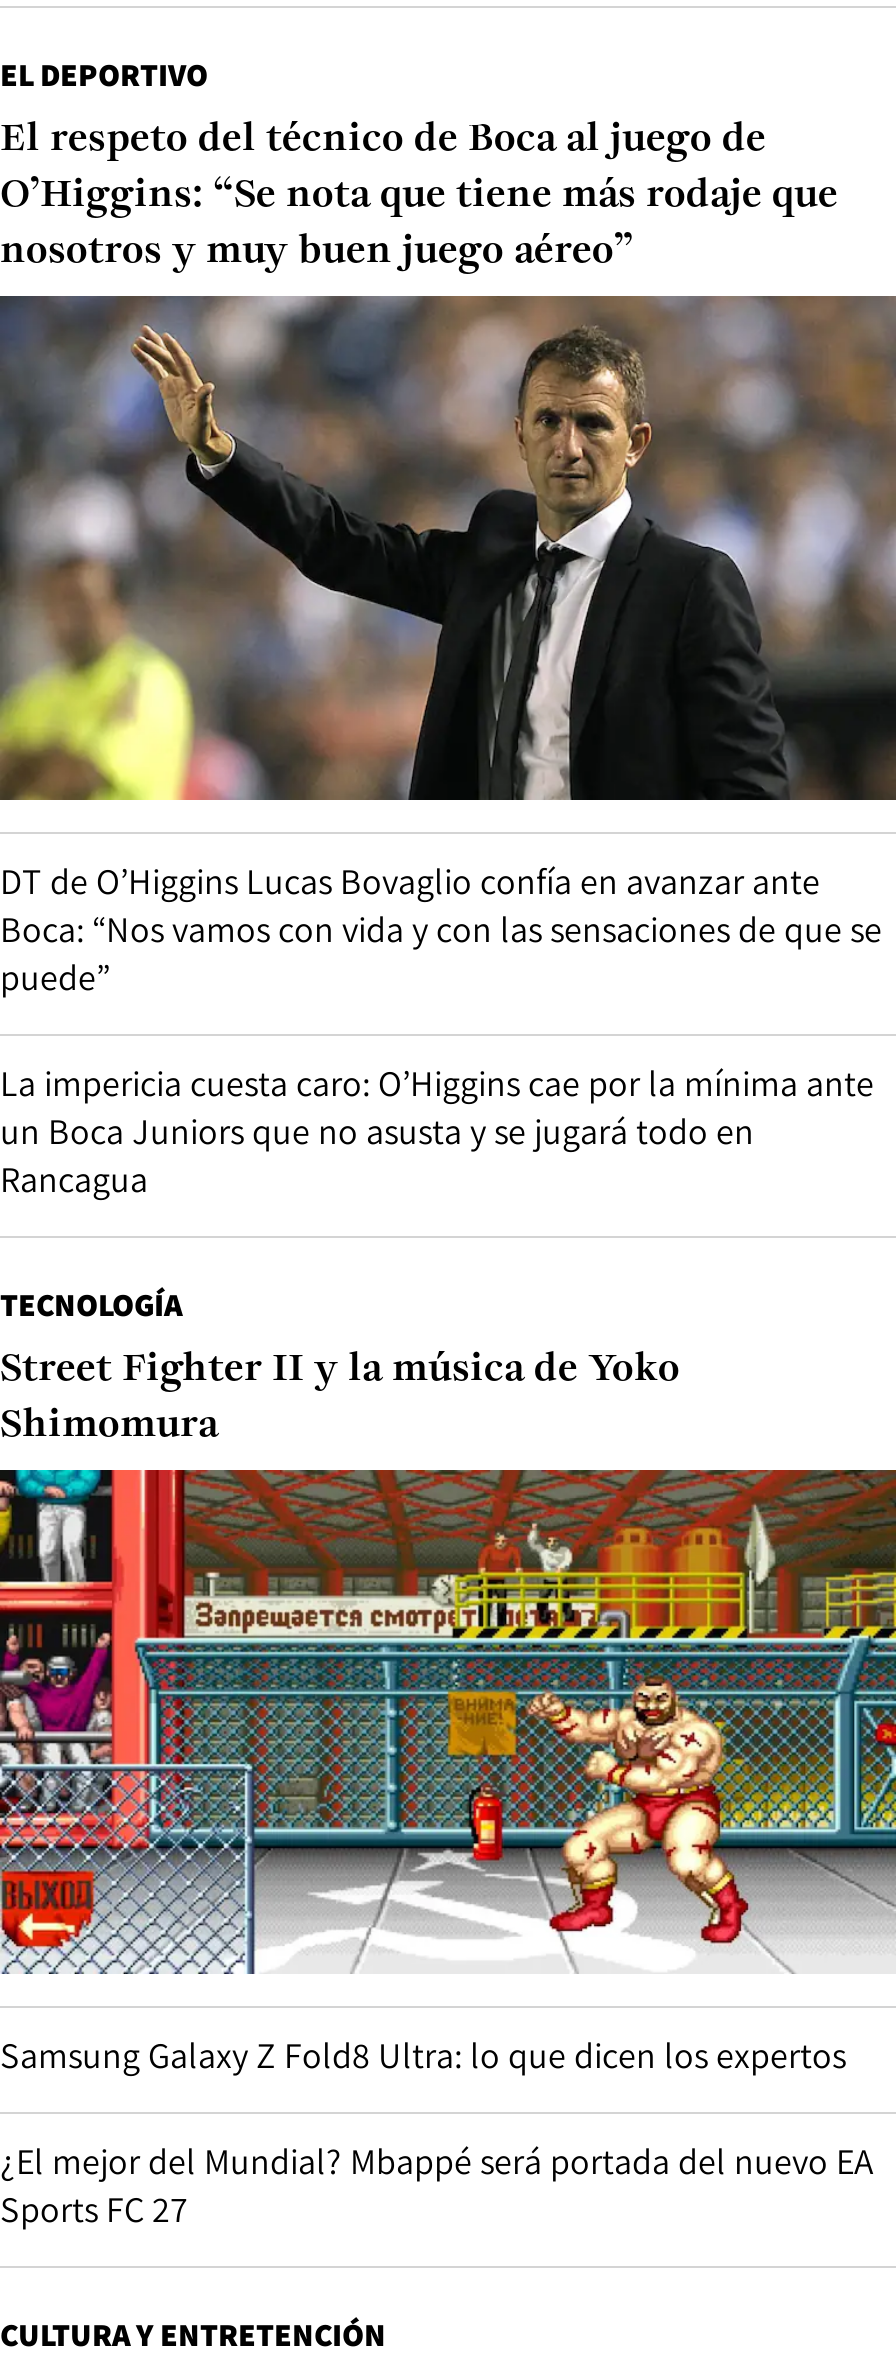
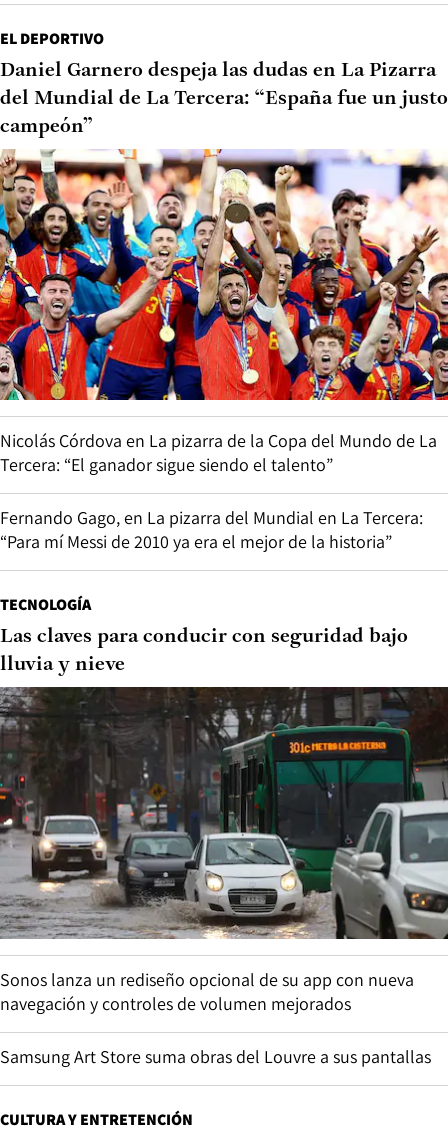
[0,120,838,272] El respeto del técnico de Boca al juego de | O’Higgins: “Se nota que tiene más rodaje que | nosotros y muy buen juego aéreo” -> [0,60,448,136] Daniel Garnero despeja las dudas en La Pizarra | del Mundial de La Tercera: “España fue un justo | campeón”
[0,327,890,1000] [image] | DT de O’Higgins Lucas Bovaglio confía en avanzar ante | Boca: “Nos vamos con vida y con las sensaciones de que se | puede” -> [0,148,445,476] [image] | Nicolás Córdova en La pizarra de la Copa del Mundo de La | Tercera: “El ganador sigue siendo el talento”
[0,1060,874,1202] La impericia cuesta caro: O’Higgins cae por la mínima ante | un Boca Juniors que no asusta y se jugará todo en | Rancagua -> [0,506,423,553] Fernando Gago, en La pizarra del Mundial en La Tercera: | “Para mí Messi de 2010 ya era el mejor de la historia”
[0,1350,680,1446] Street Fighter II y la música de Yoko | Shimomura -> [0,627,408,675] Las claves para conducir con seguridad bajo | lluvia y nieve
[0,1469,890,2078] [image] | Samsung Galaxy Z Fold8 Ultra: lo que dicen los expertos -> [0,686,445,1015] [image] | Sonos lanza un rediseño opcional de su app con nueva | navegación y controles de volumen mejorados
[0,2138,874,2232] ¿El mejor del Mundial? Mbappé será portada del nuevo EA | Sports FC 27 -> [0,1045,431,1068] Samsung Art Store suma obras del Louvre a sus pantallas

